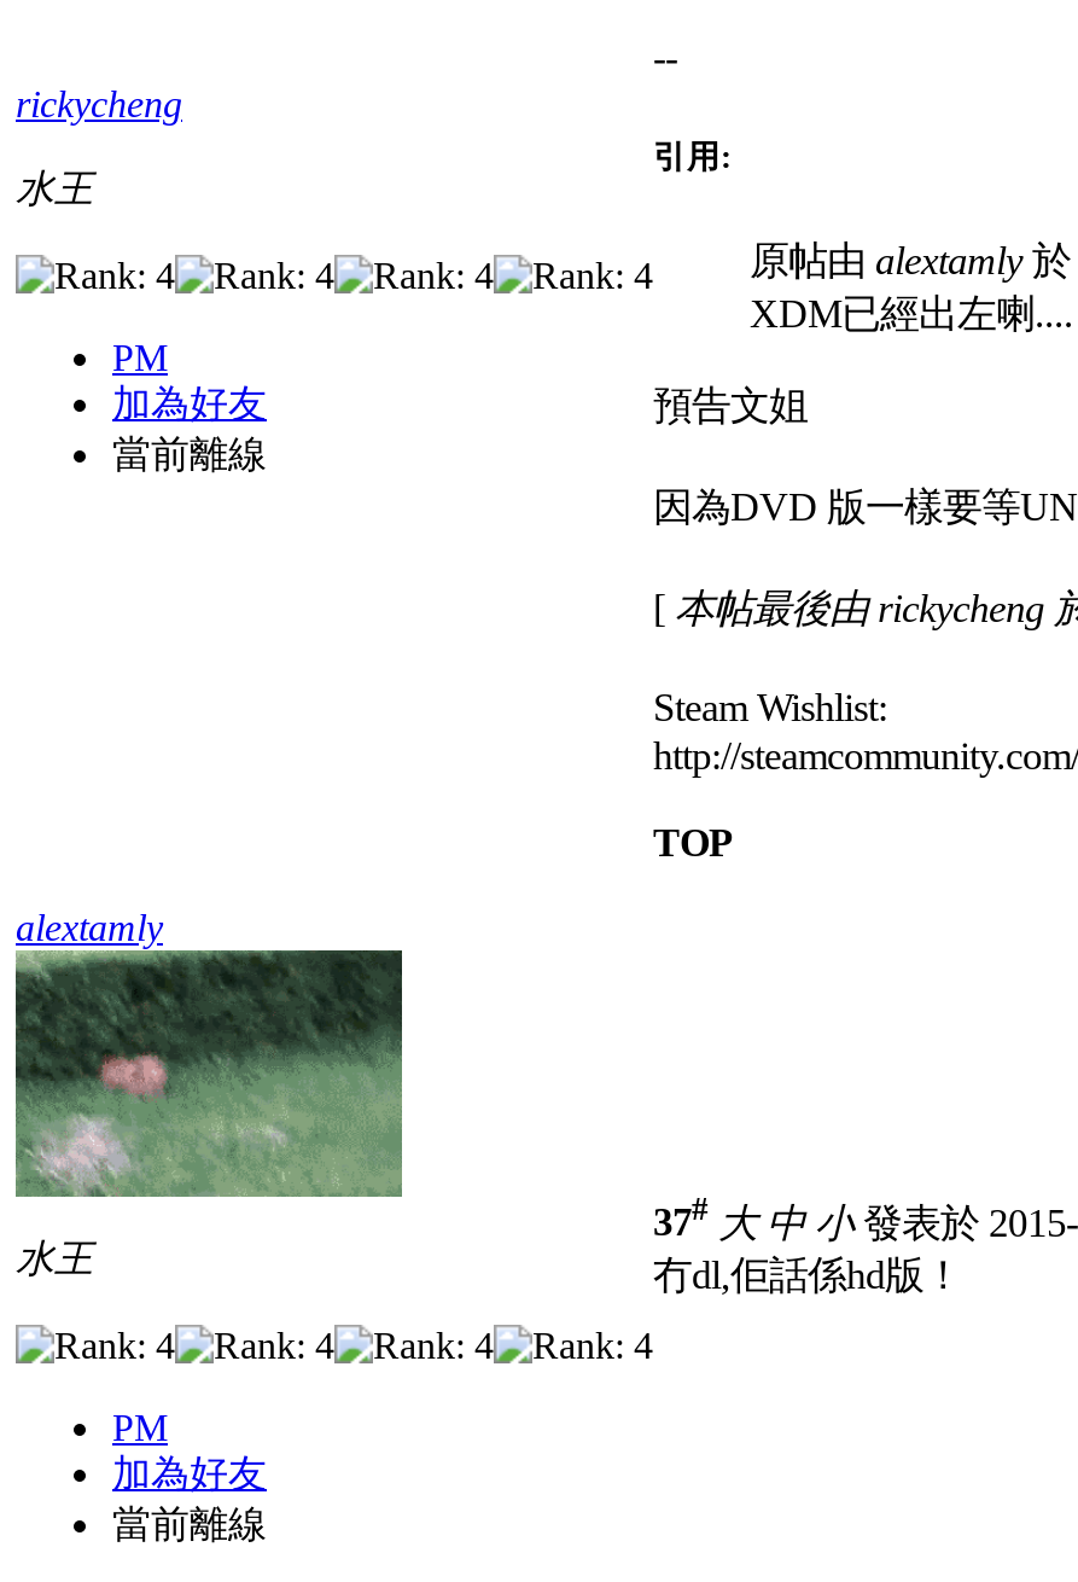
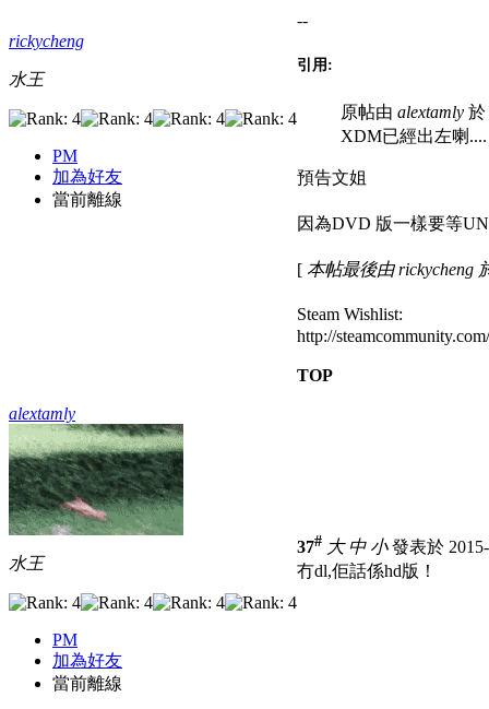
[13,950,404,1197] [image] -> [8,424,184,535] [image]

